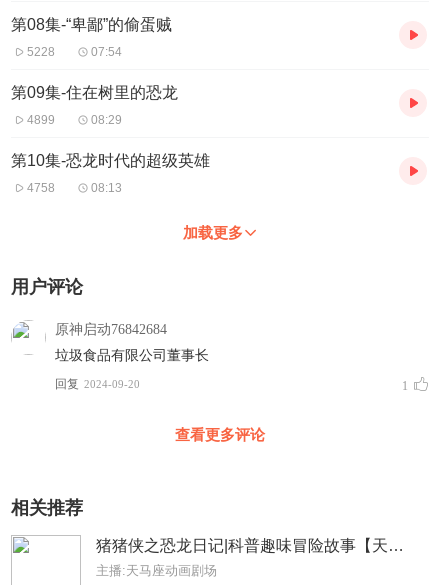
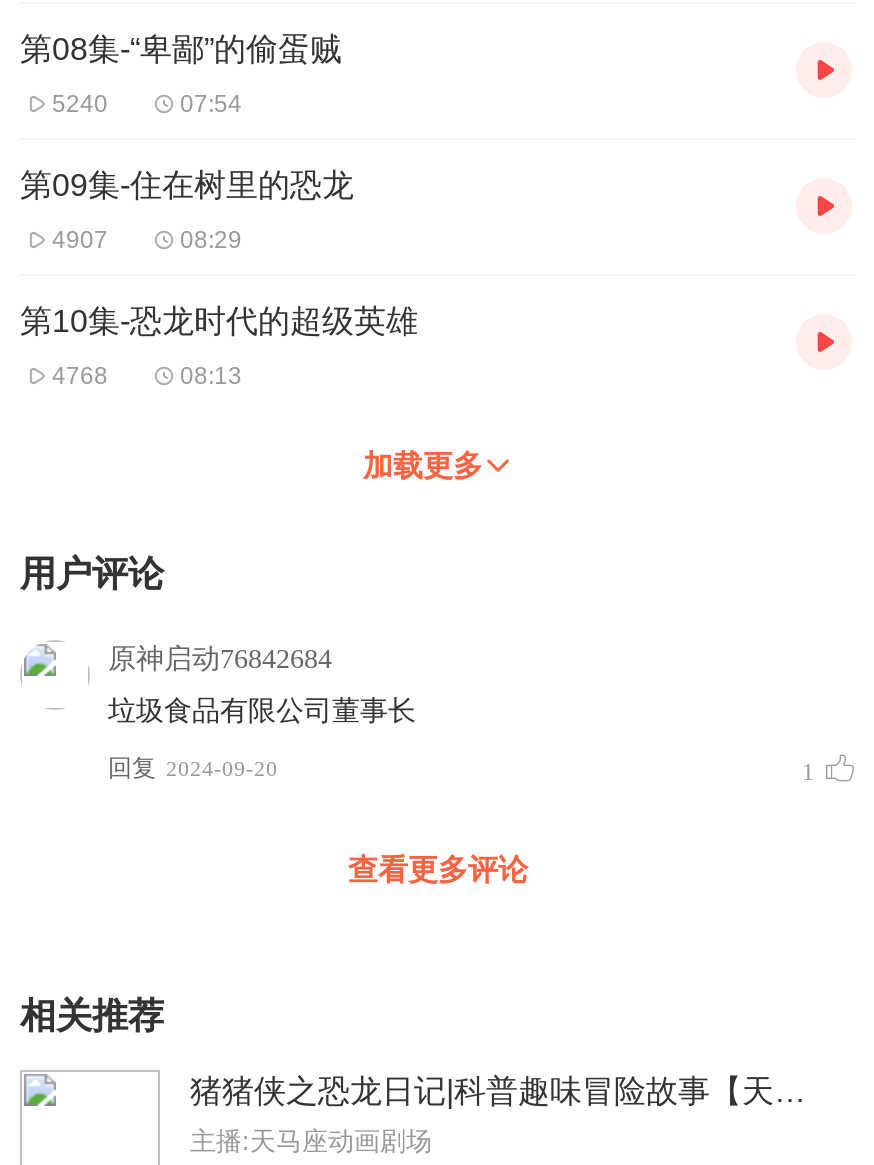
[27,45,55,59] 5228 -> [52,90,108,118] 5240
[27,113,55,127] 4899 -> [52,226,108,254] 4907
[27,181,55,195] 4758 -> [52,362,108,390] 4768

